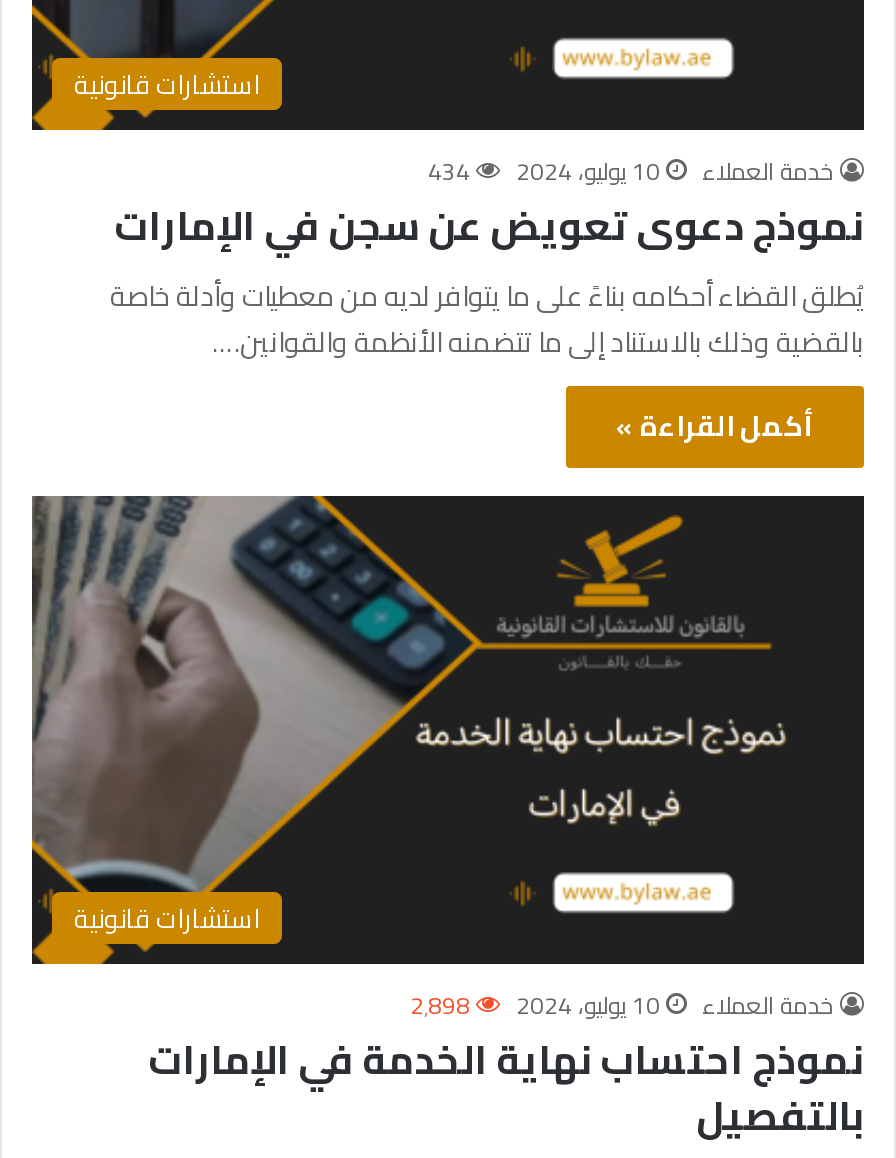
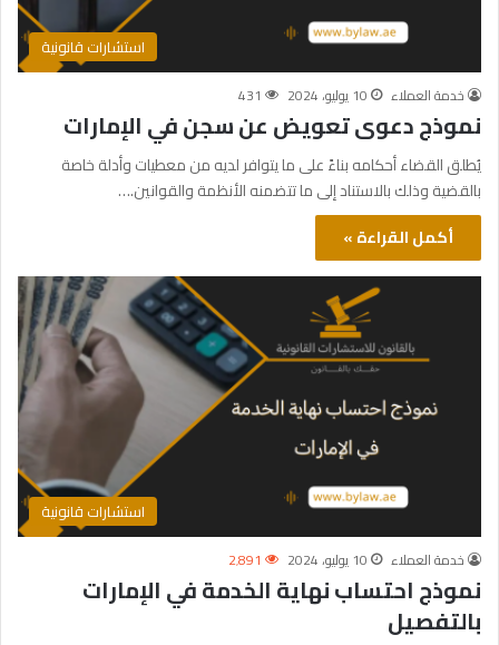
[428,148,470,194] 434 -> [238,82,262,108] 431
[410,983,470,1029] 2٬898 -> [228,547,262,573] 2٬891

